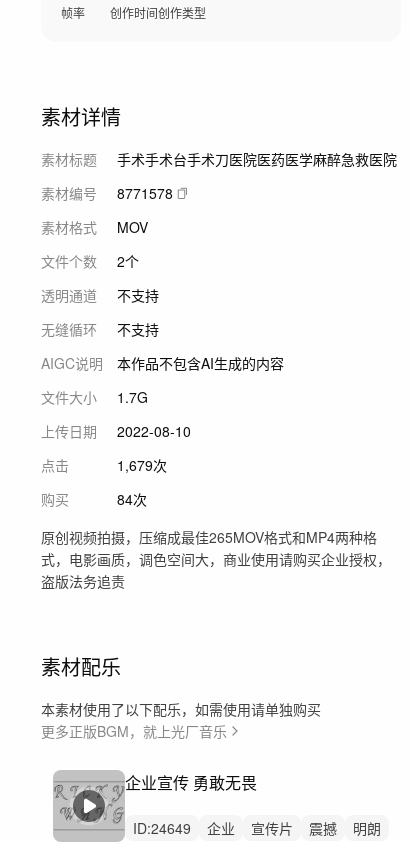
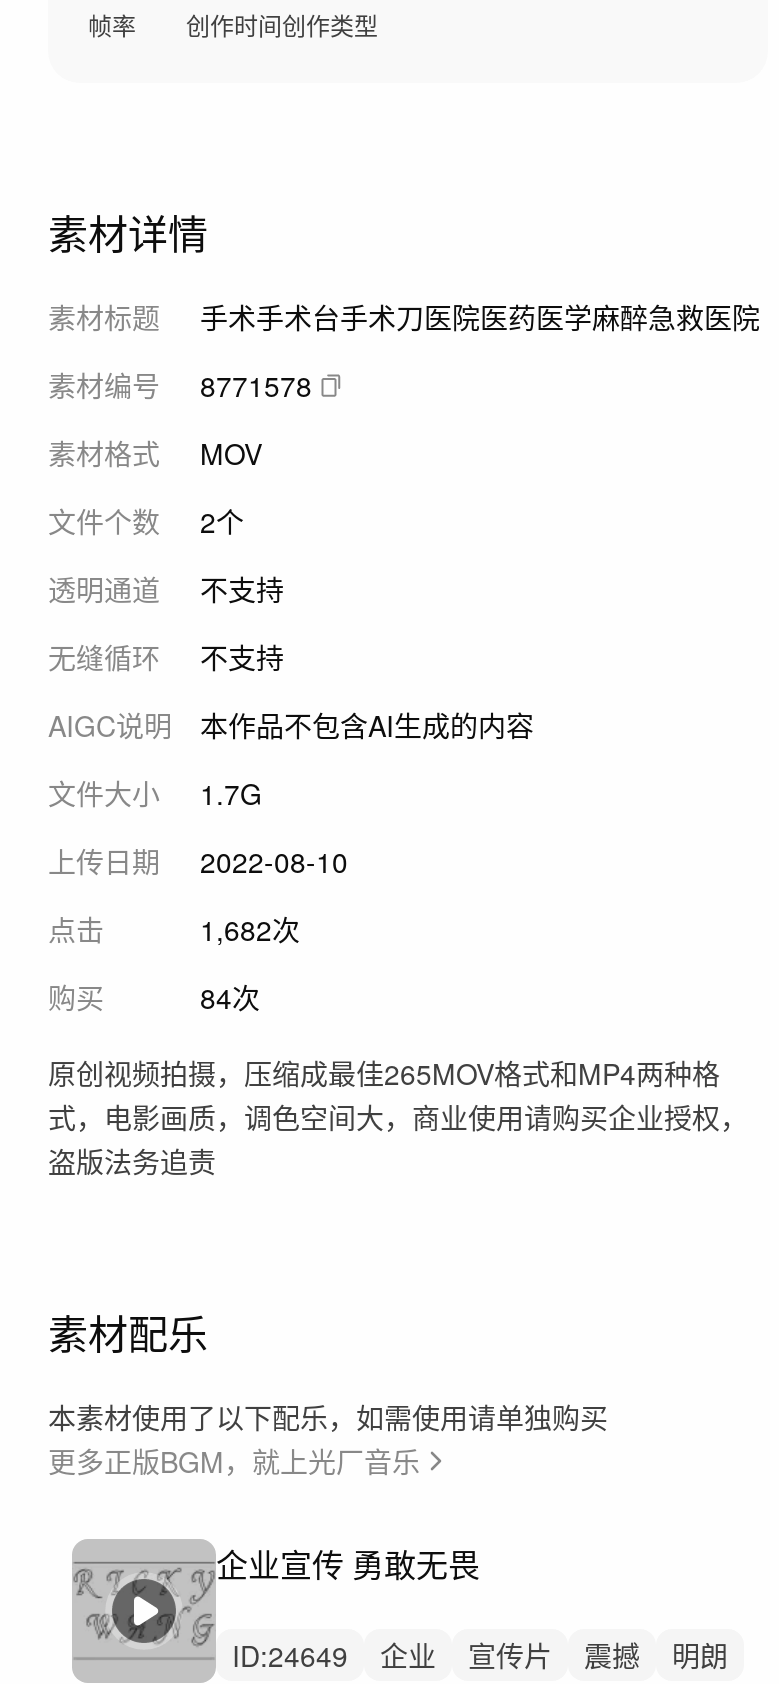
[117,454,167,474] 1,679次 -> [200,909,300,949] 1,682次

